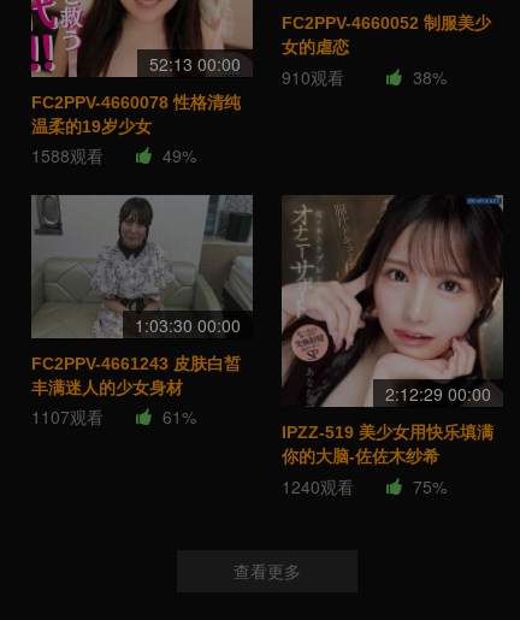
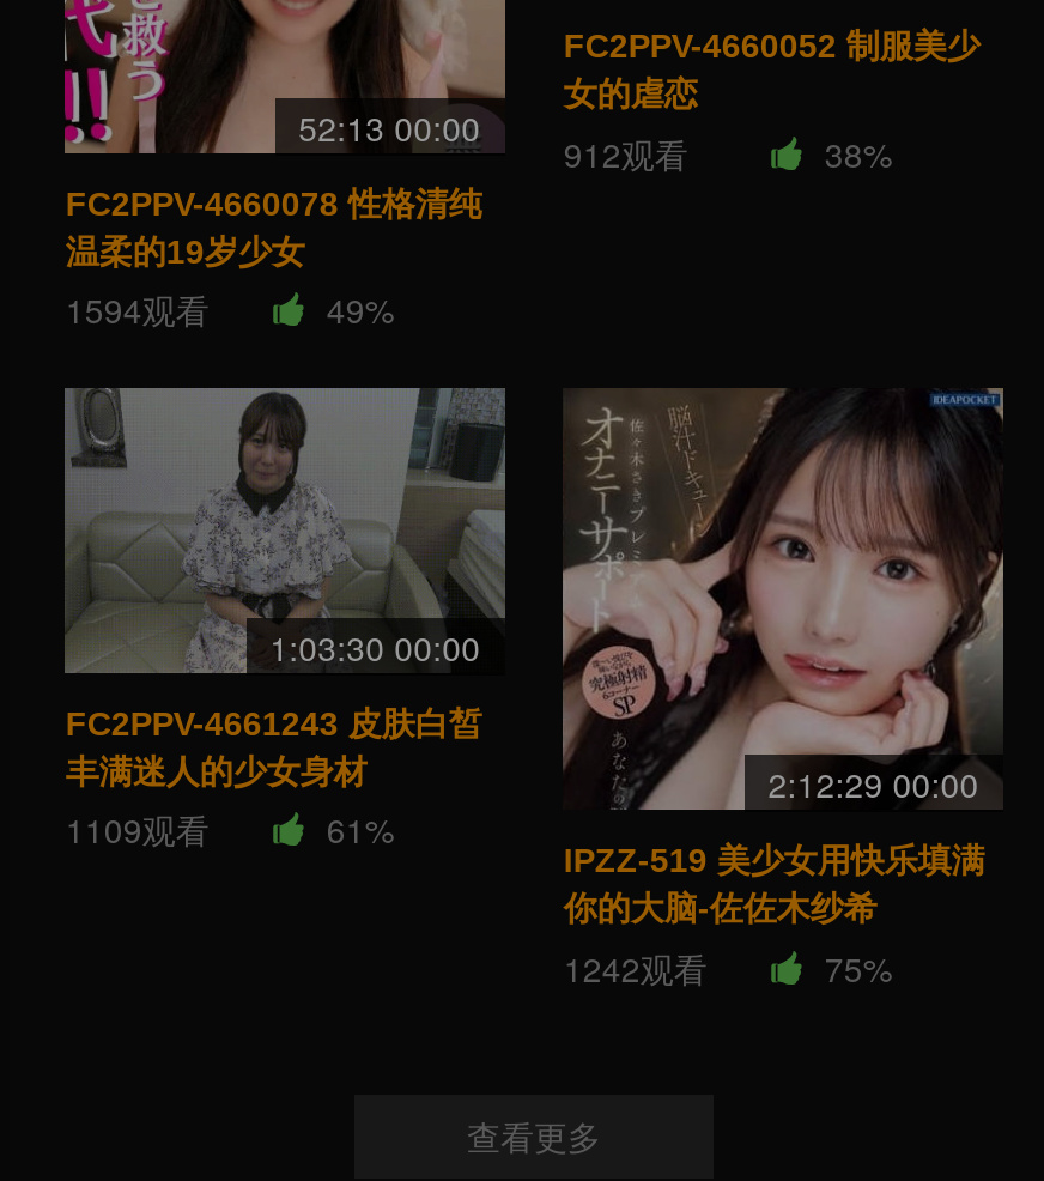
[282,65,345,89] 910观看 -> [564,128,688,176] 912观看
[32,144,104,168] 1588观看 -> [65,286,209,334] 1594观看
[32,404,104,428] 1107观看 -> [65,804,209,852] 1109观看
[282,474,354,498] 1240观看 -> [564,943,707,991] 1242观看

